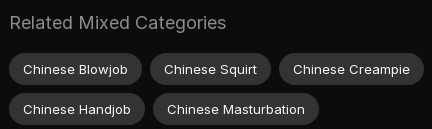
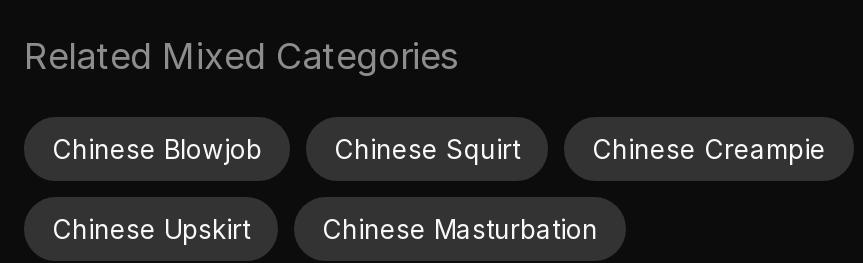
[23,101,131,117] Chinese Handjob -> [52,213,250,245] Chinese Upskirt

